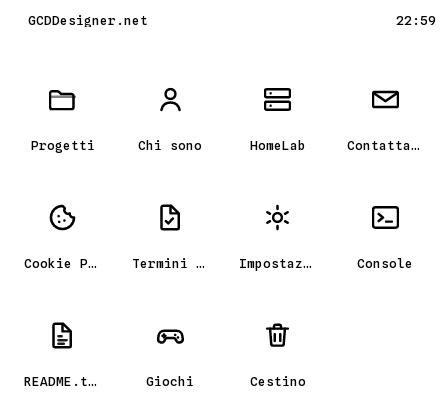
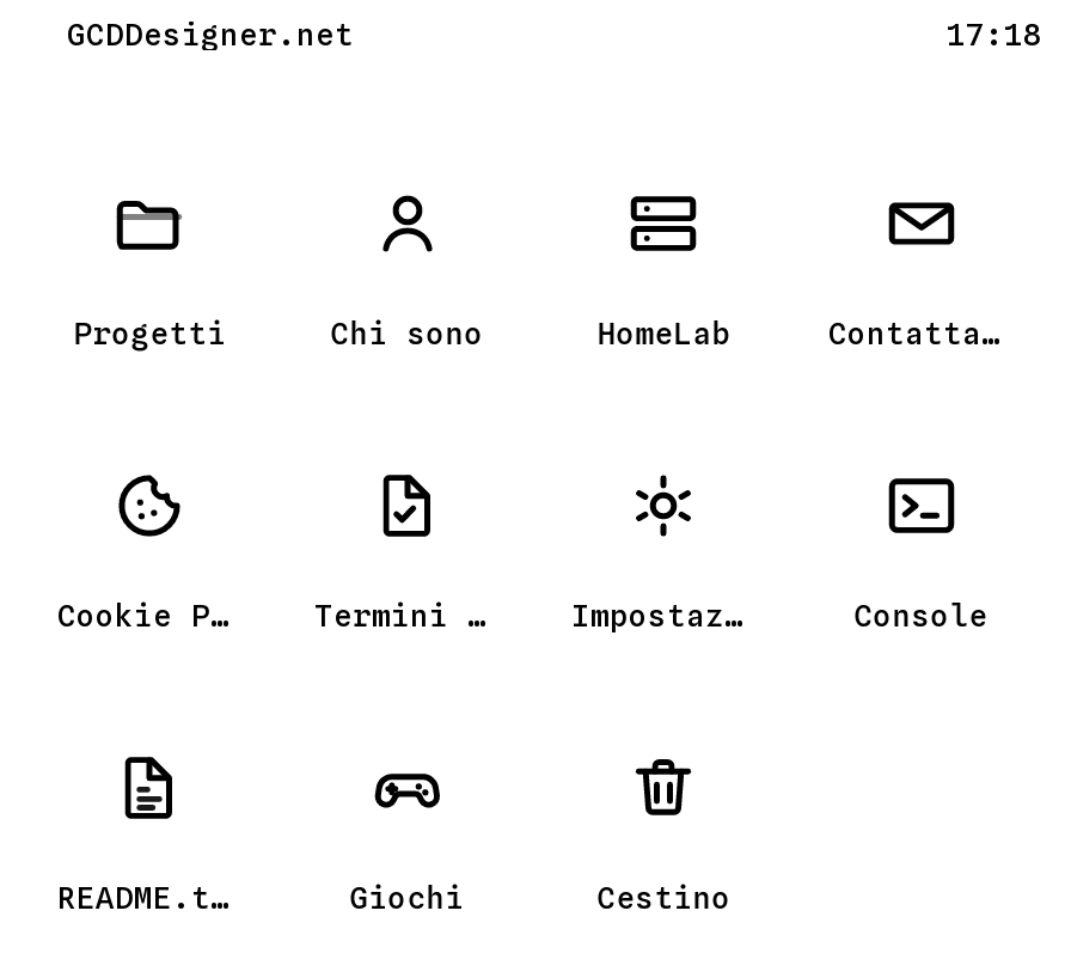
[396,13,436,28] 22:59 -> [947,17,1042,53] 17:18

